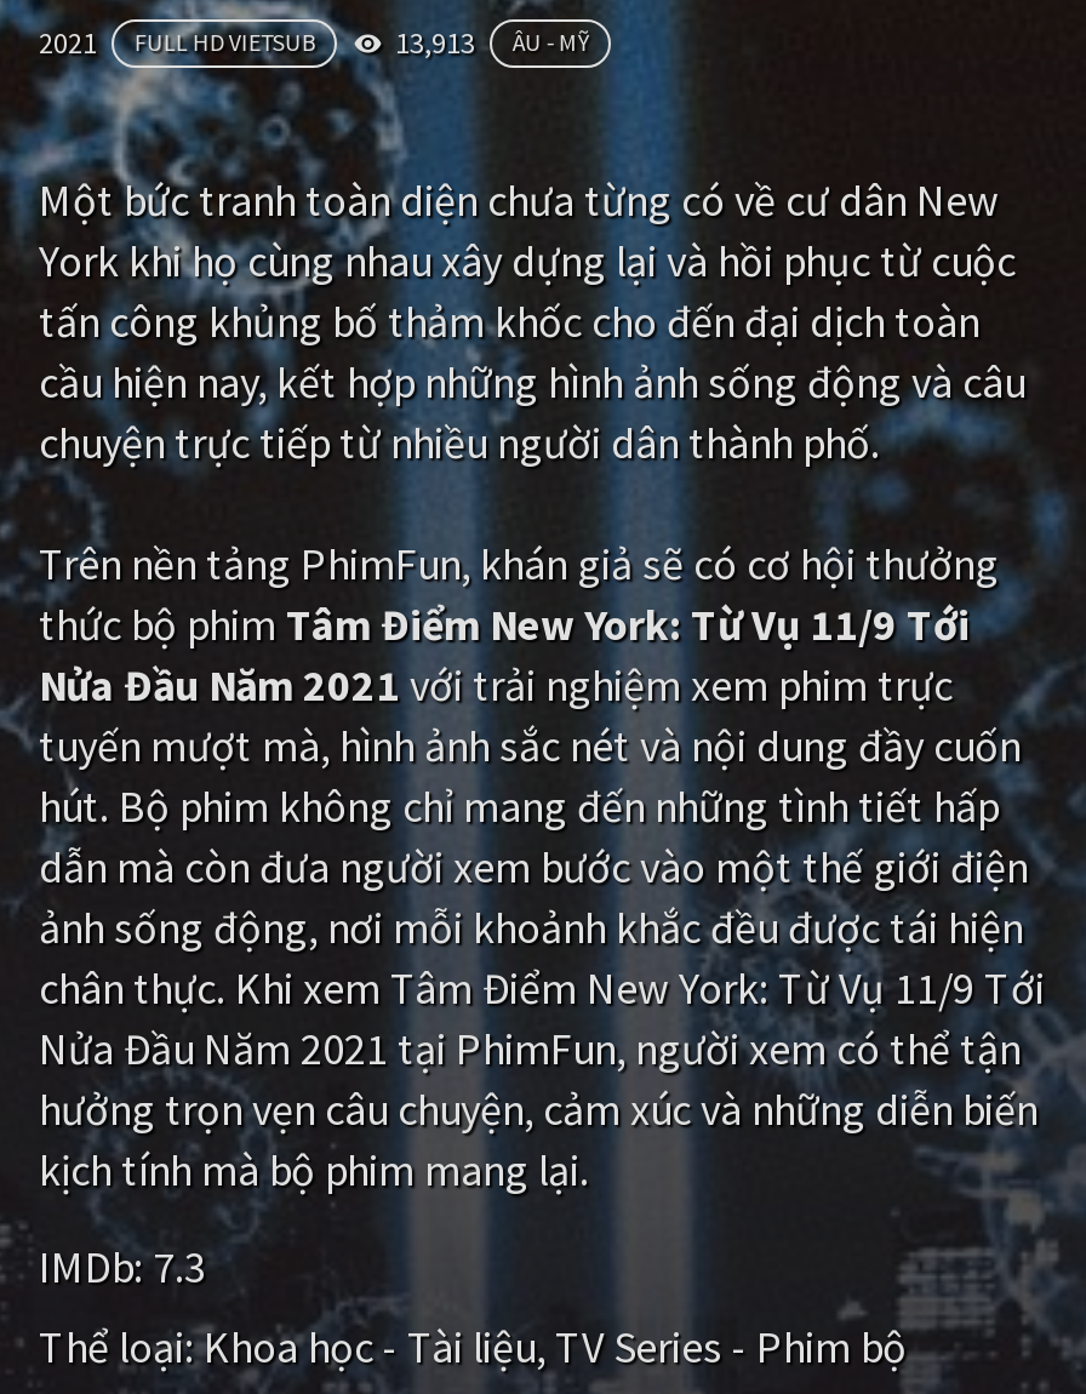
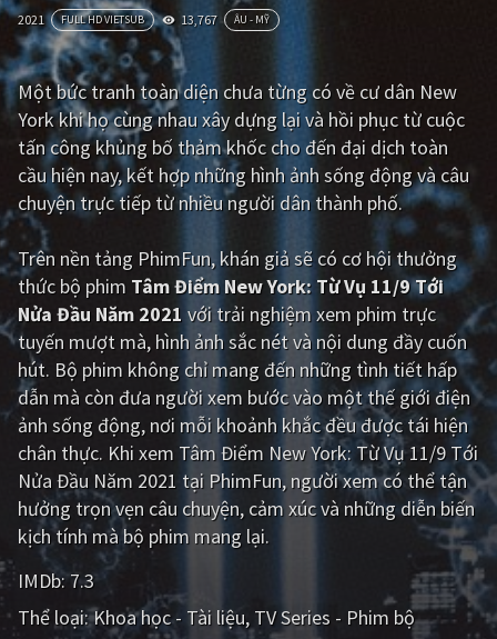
[390,24,590,61] 13,913 ÂU - MỸ -> [179,11,270,28] 13,767 ÂU - MỸ

